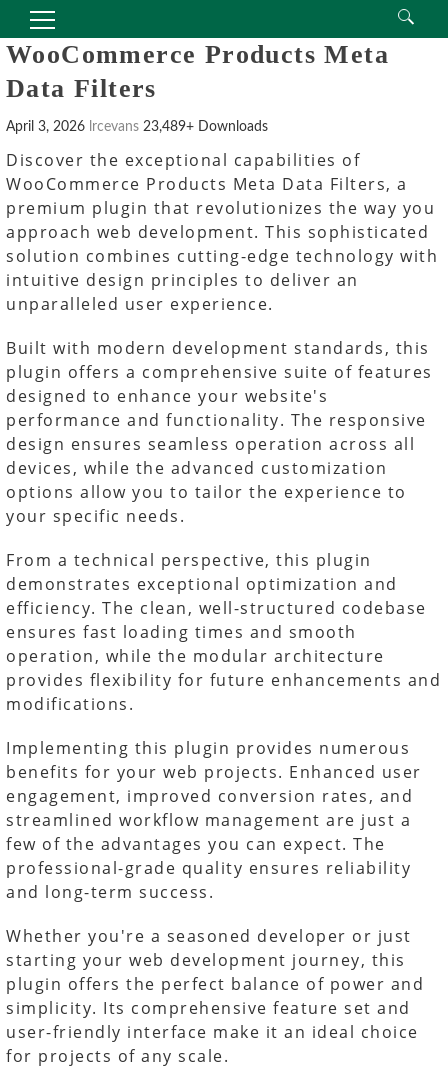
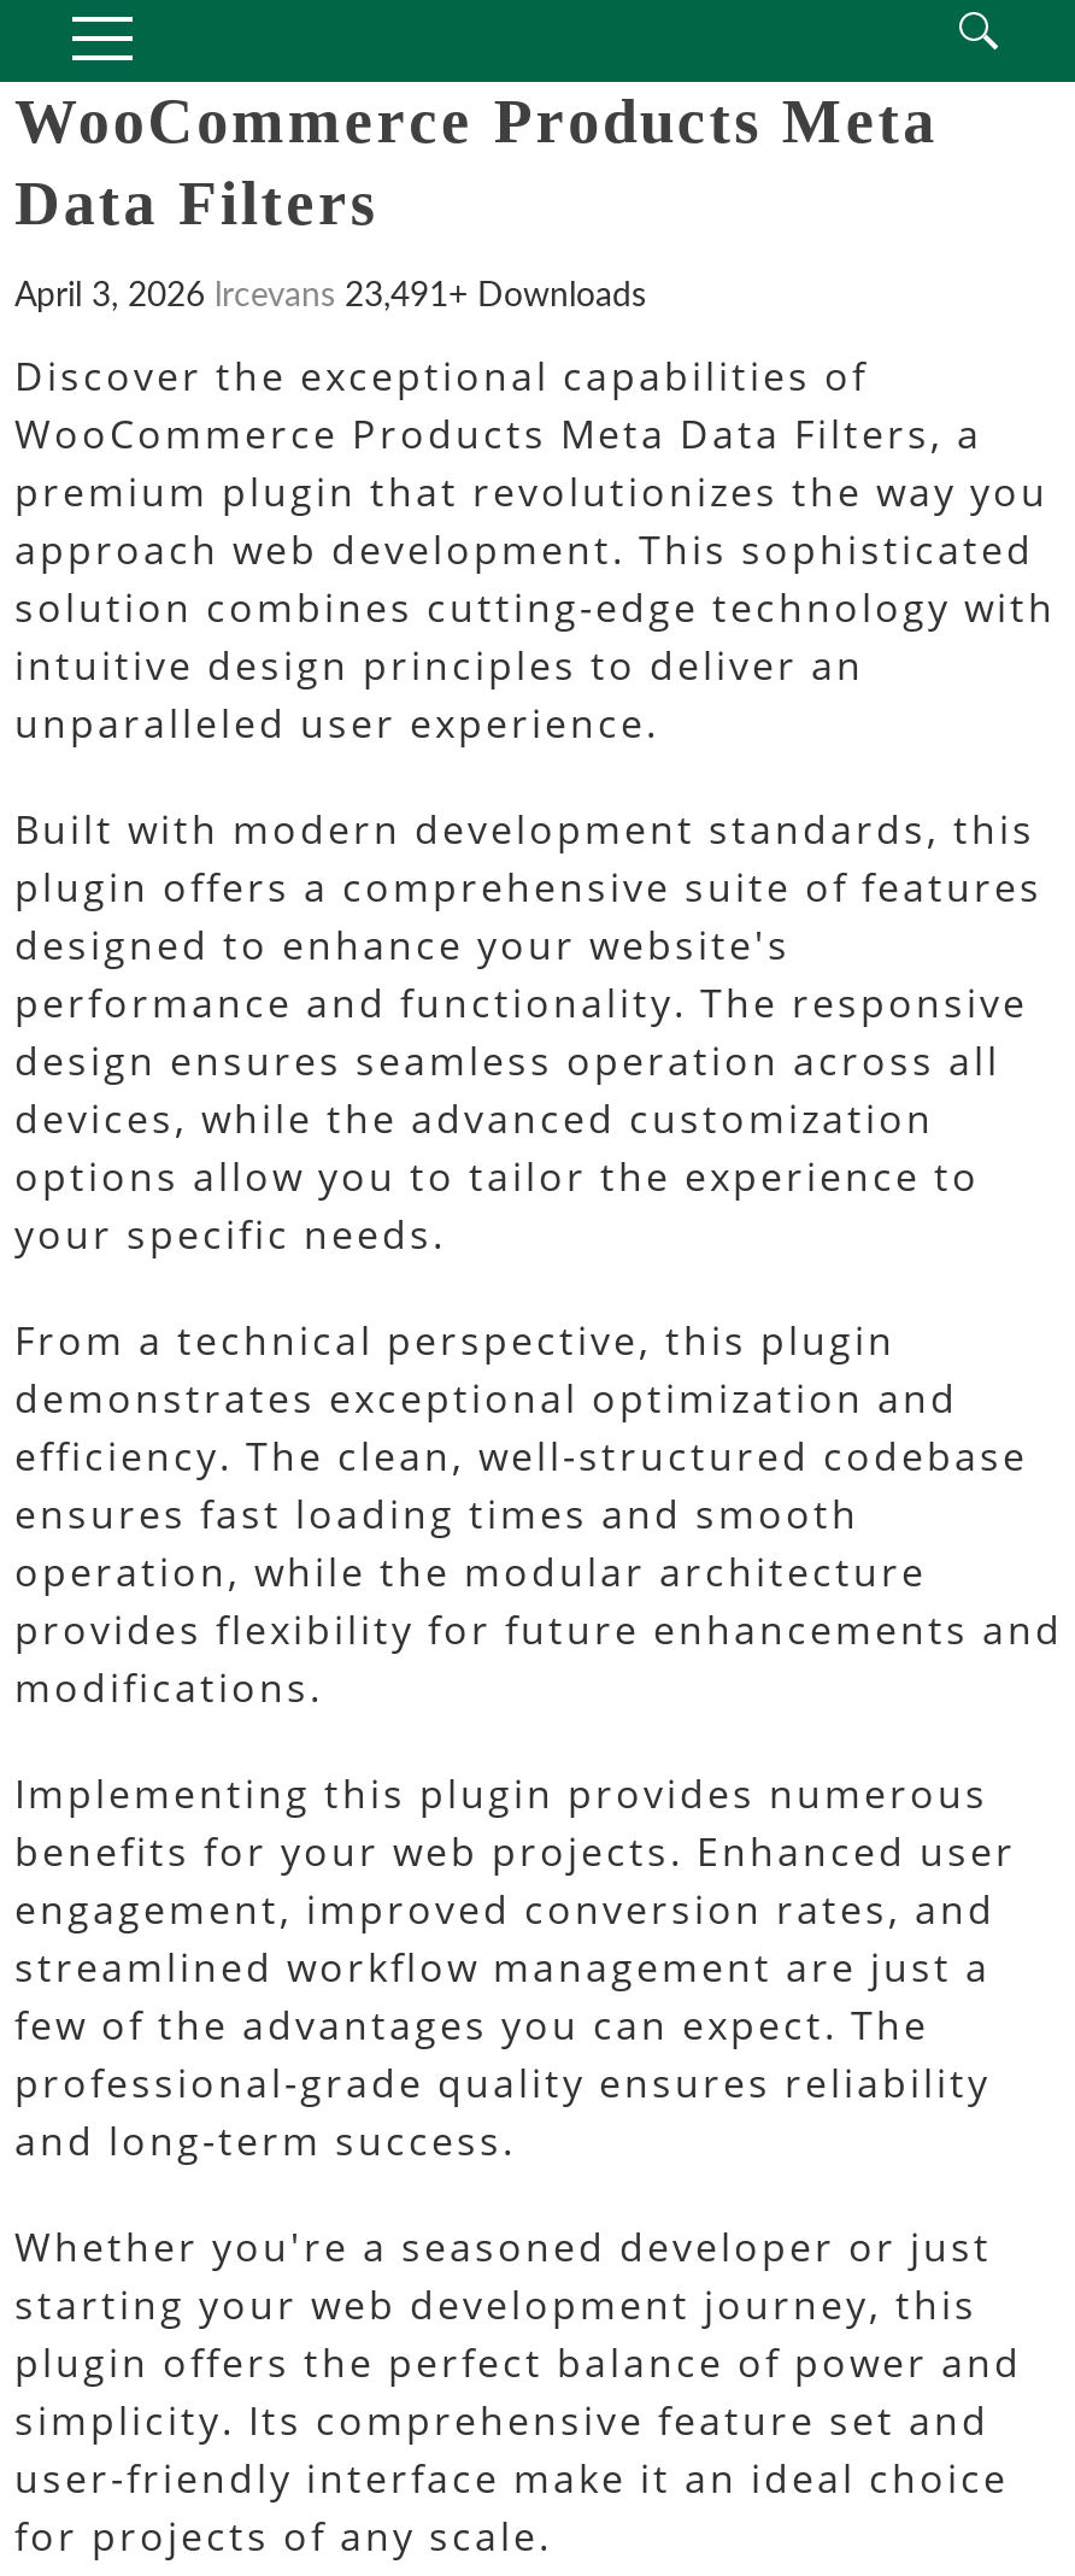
[6,120,268,134] April 3, 2026 lrcevans 23,489+ Downloads -> [14,280,646,313] April 3, 2026 lrcevans 23,491+ Downloads

